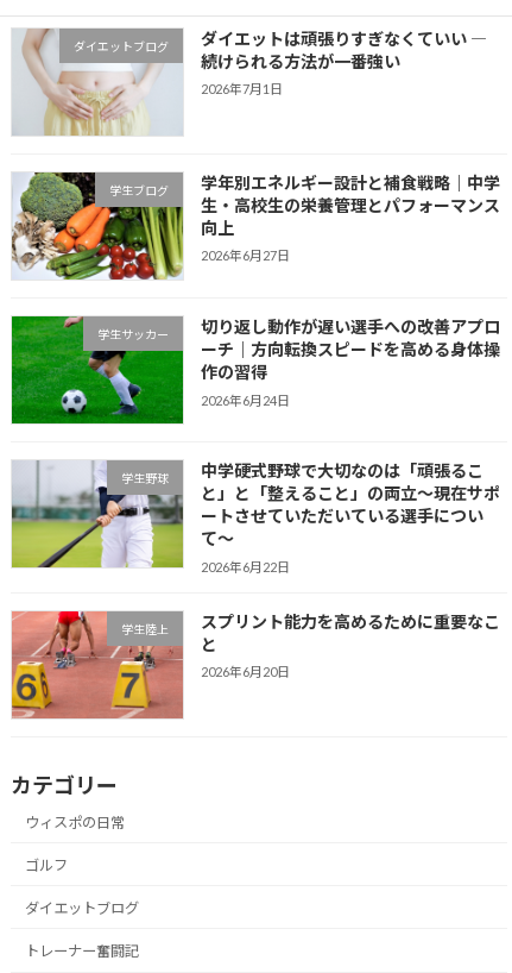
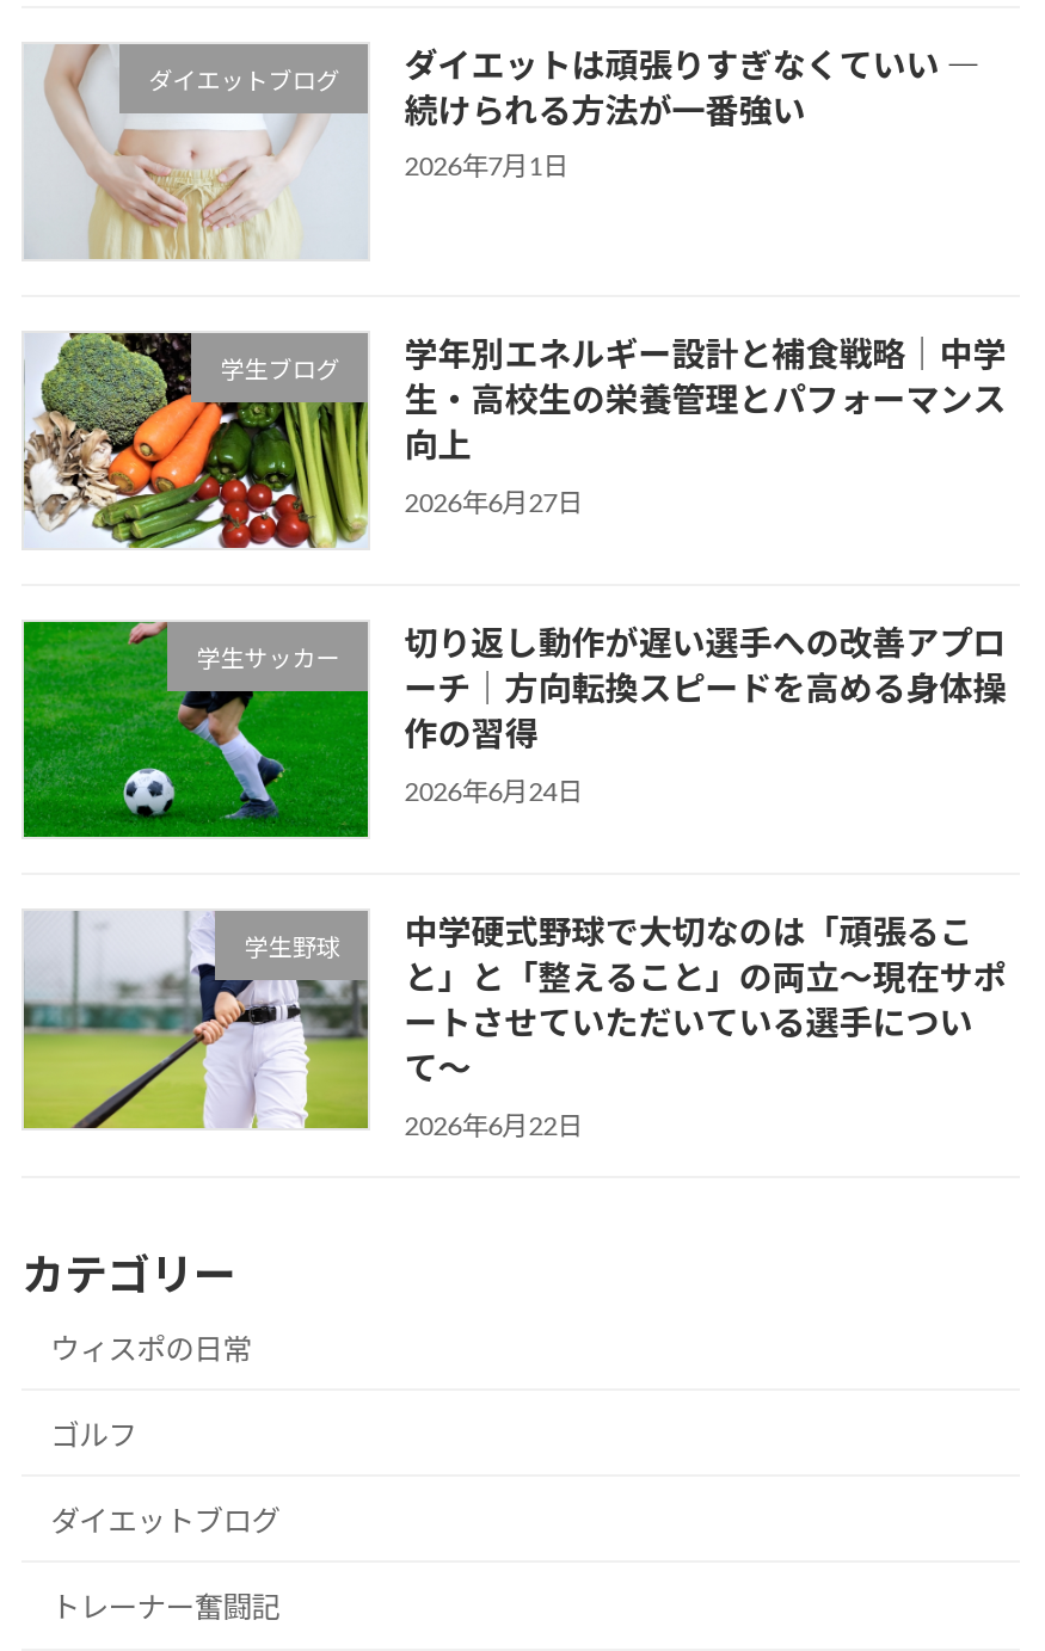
[11,610,500,720] [image] | 学生陸上 | スプリント能力を高めるために重要なこ | と | 2026年6月20日 -> none

